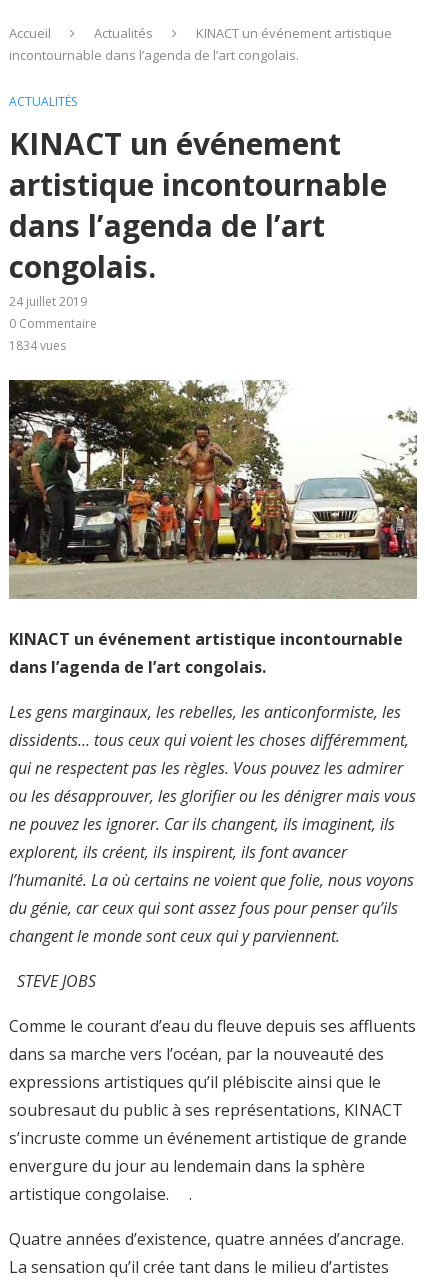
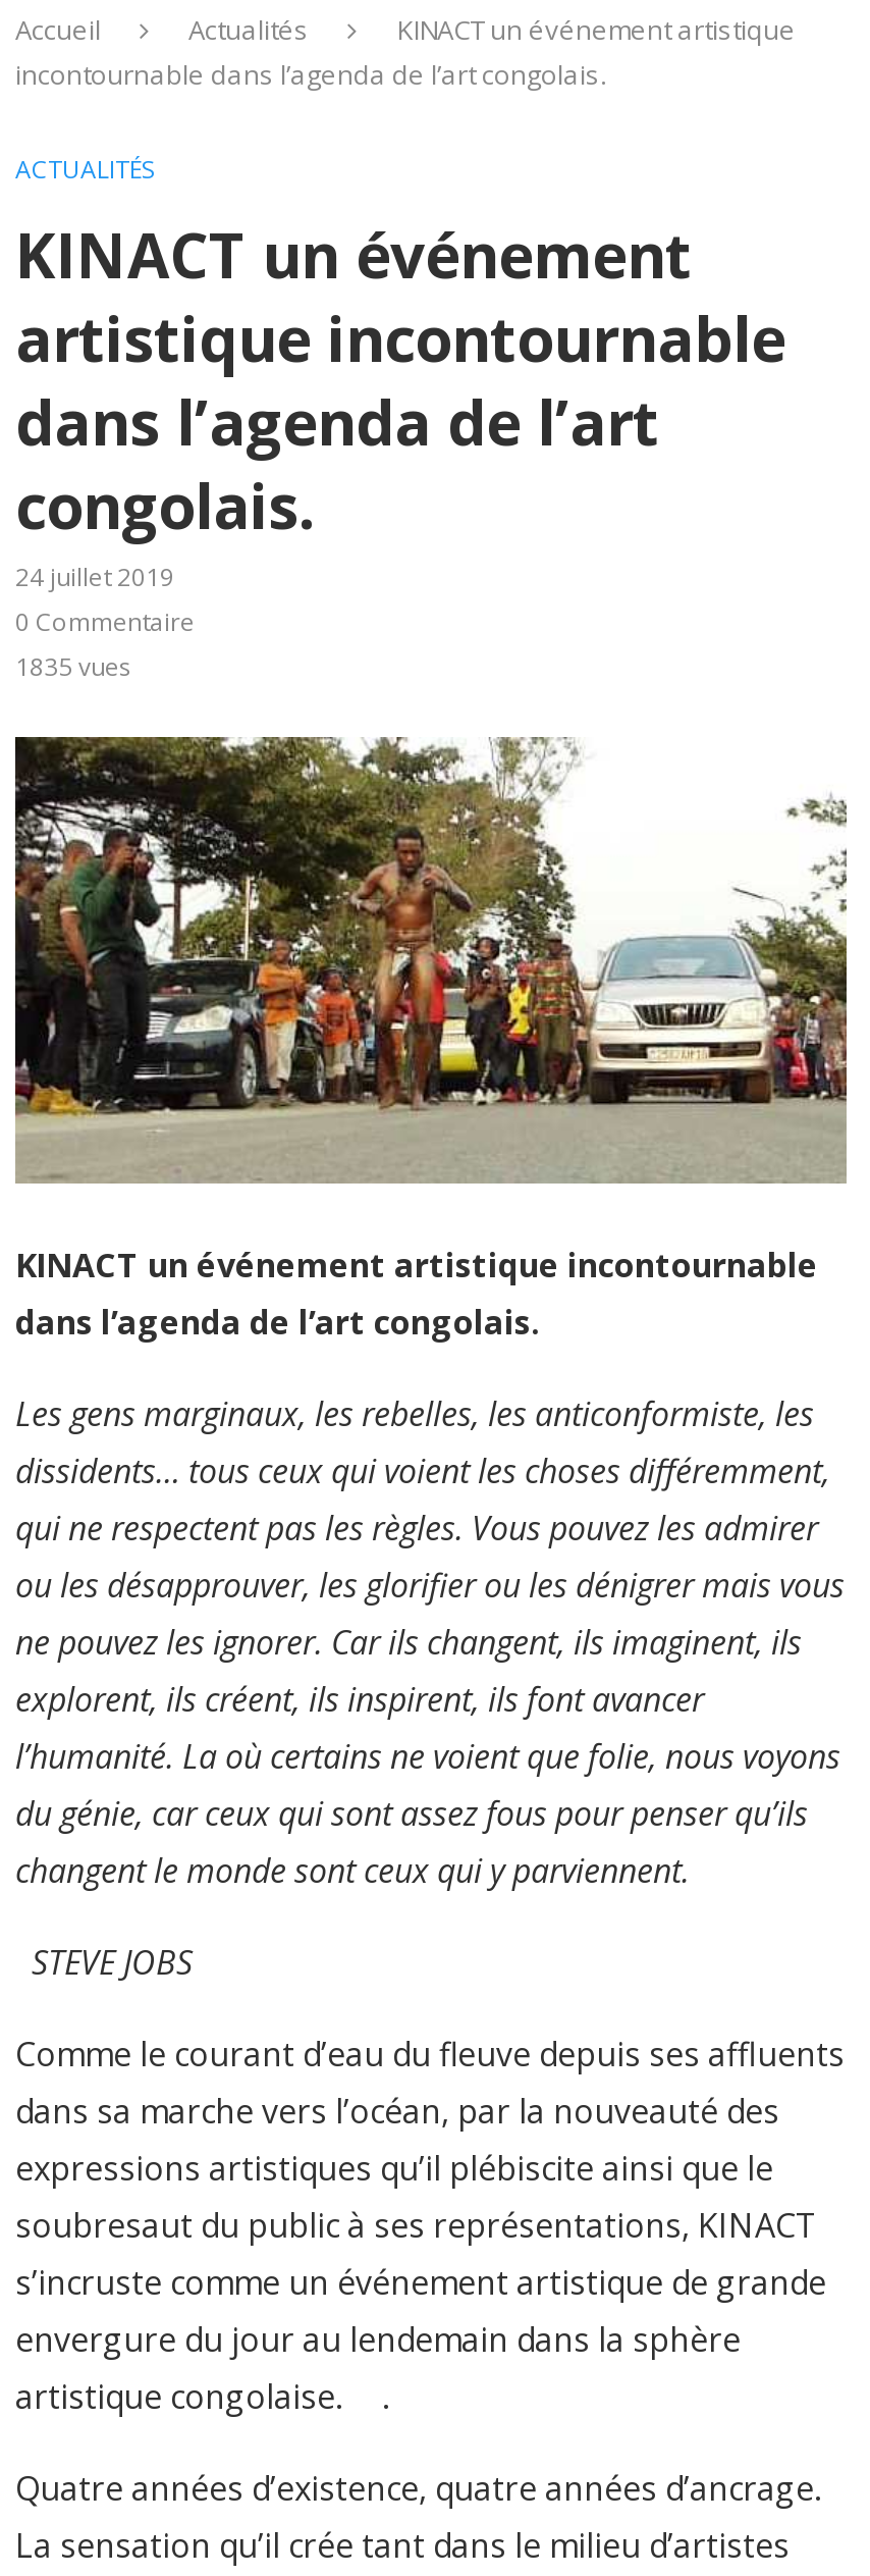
[9,337,66,354] 1834 vues -> [15,649,131,684] 1835 vues

